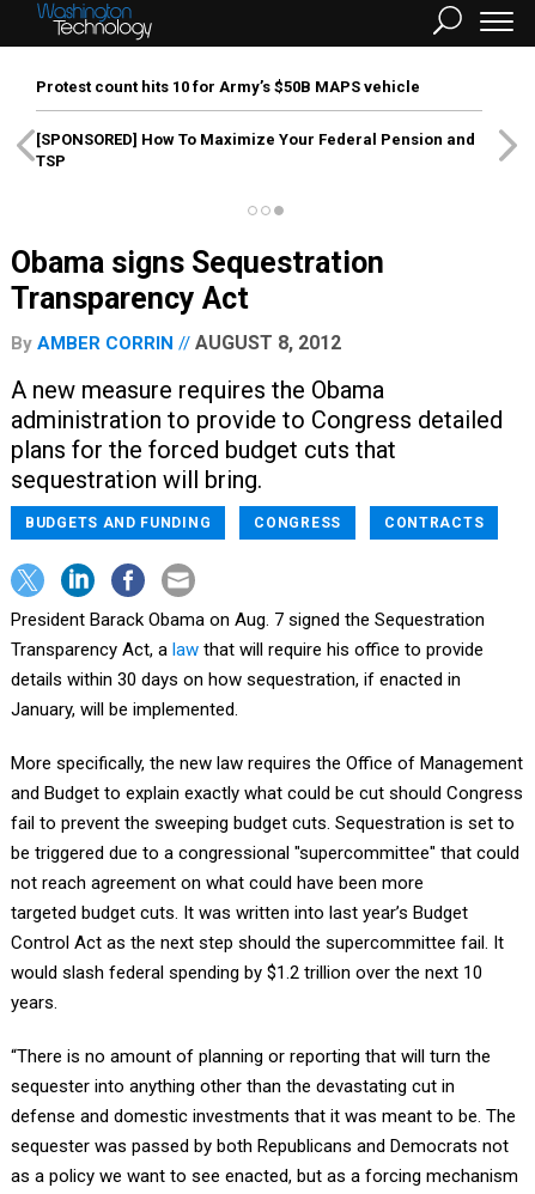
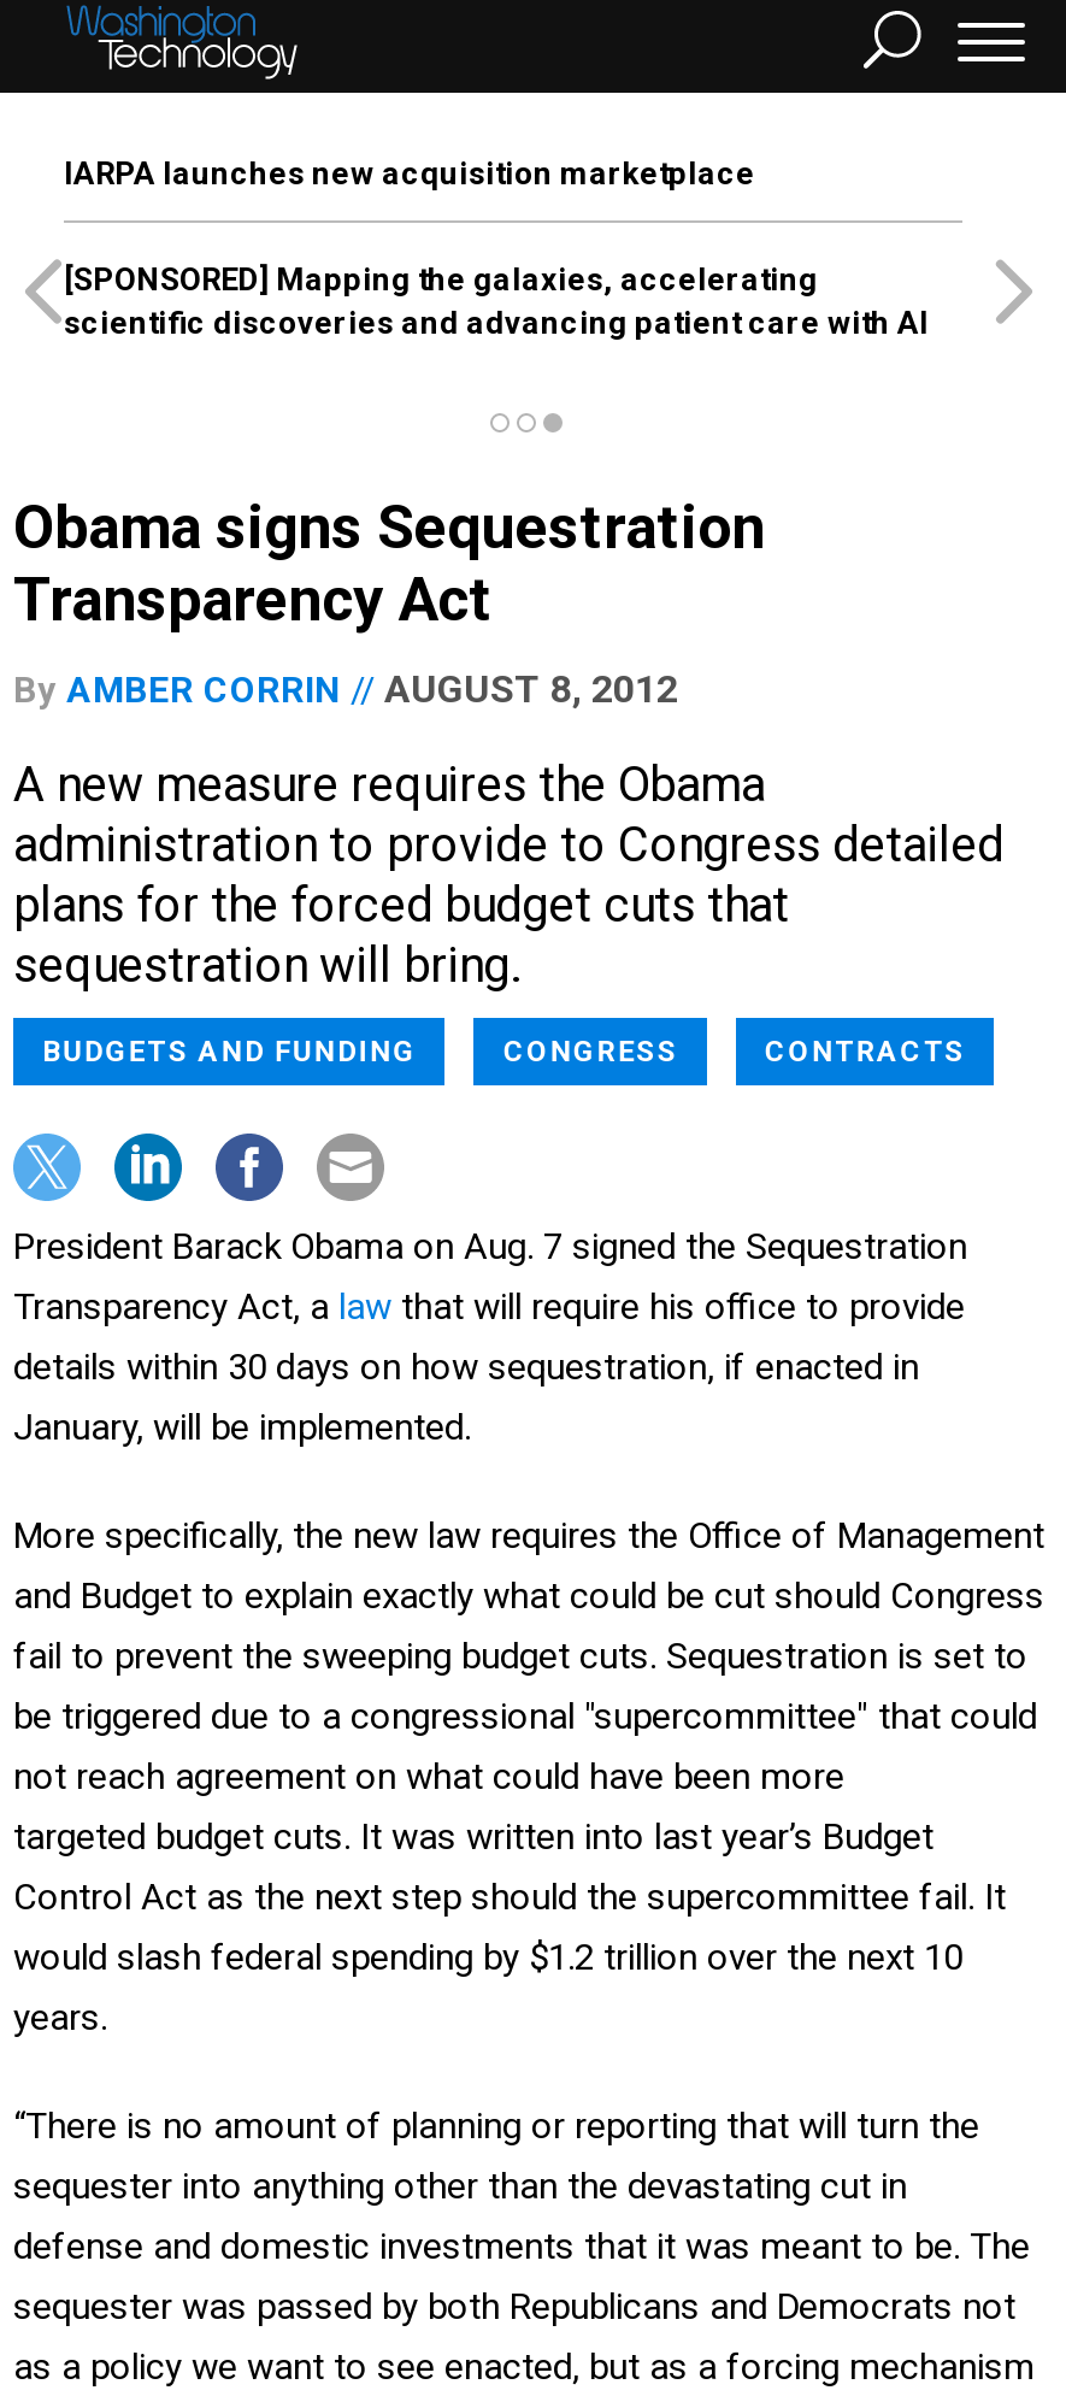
[36,78,420,96] Protest count hits 10 for Army’s $50B MAPS vehicle -> [64,155,755,192] IARPA launches new acquisition marketplace
[36,130,475,170] [SPONSORED] How To Maximize Your Federal Pension and | TSP -> [64,261,929,341] [SPONSORED] Mapping the galaxies, accelerating | scientific discoveries and advancing patient care with AI

